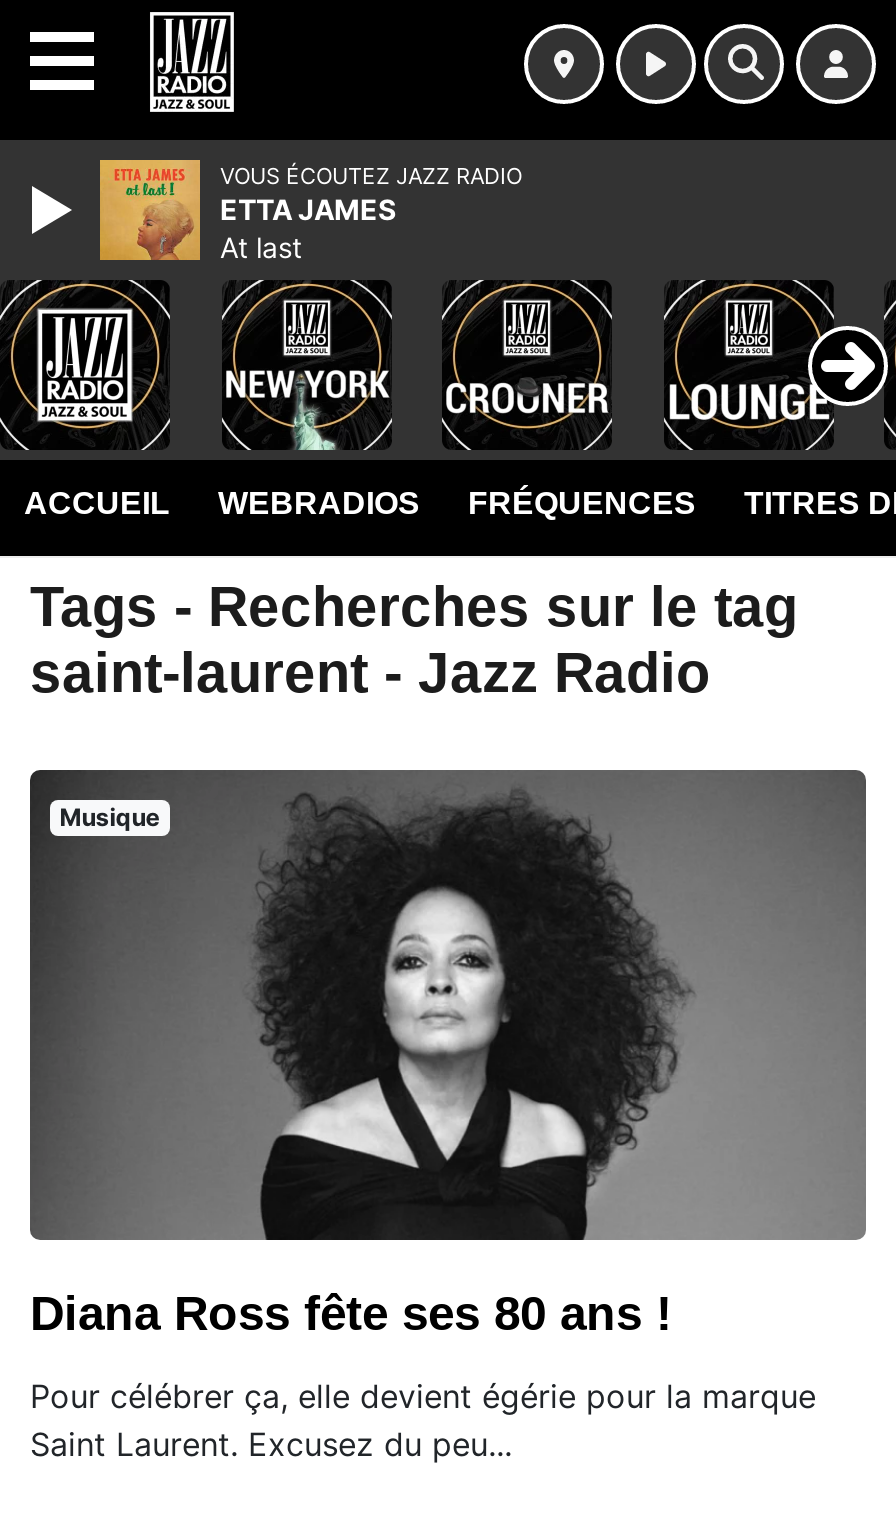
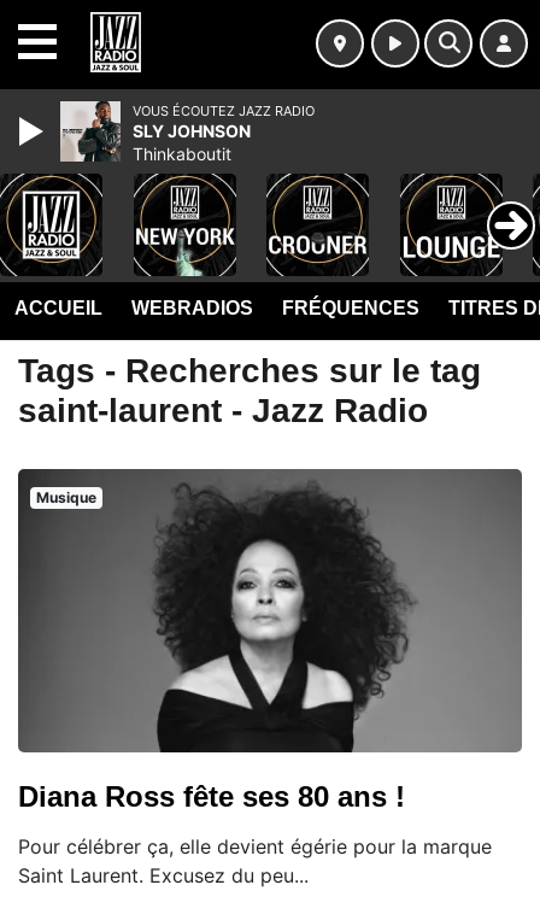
[98,158,396,264] [image] | ETTA JAMES | At last -> [59,100,251,164] [image] | SLY JOHNSON | Thinkaboutit

